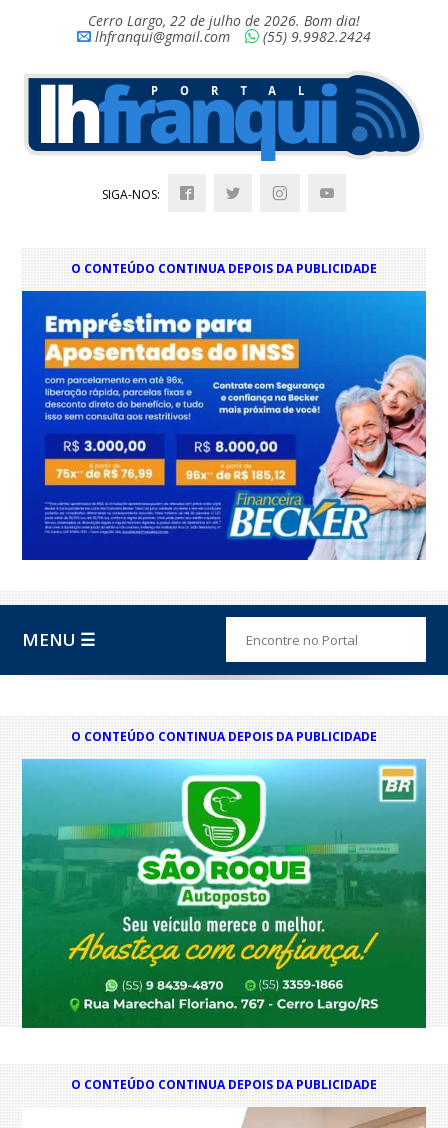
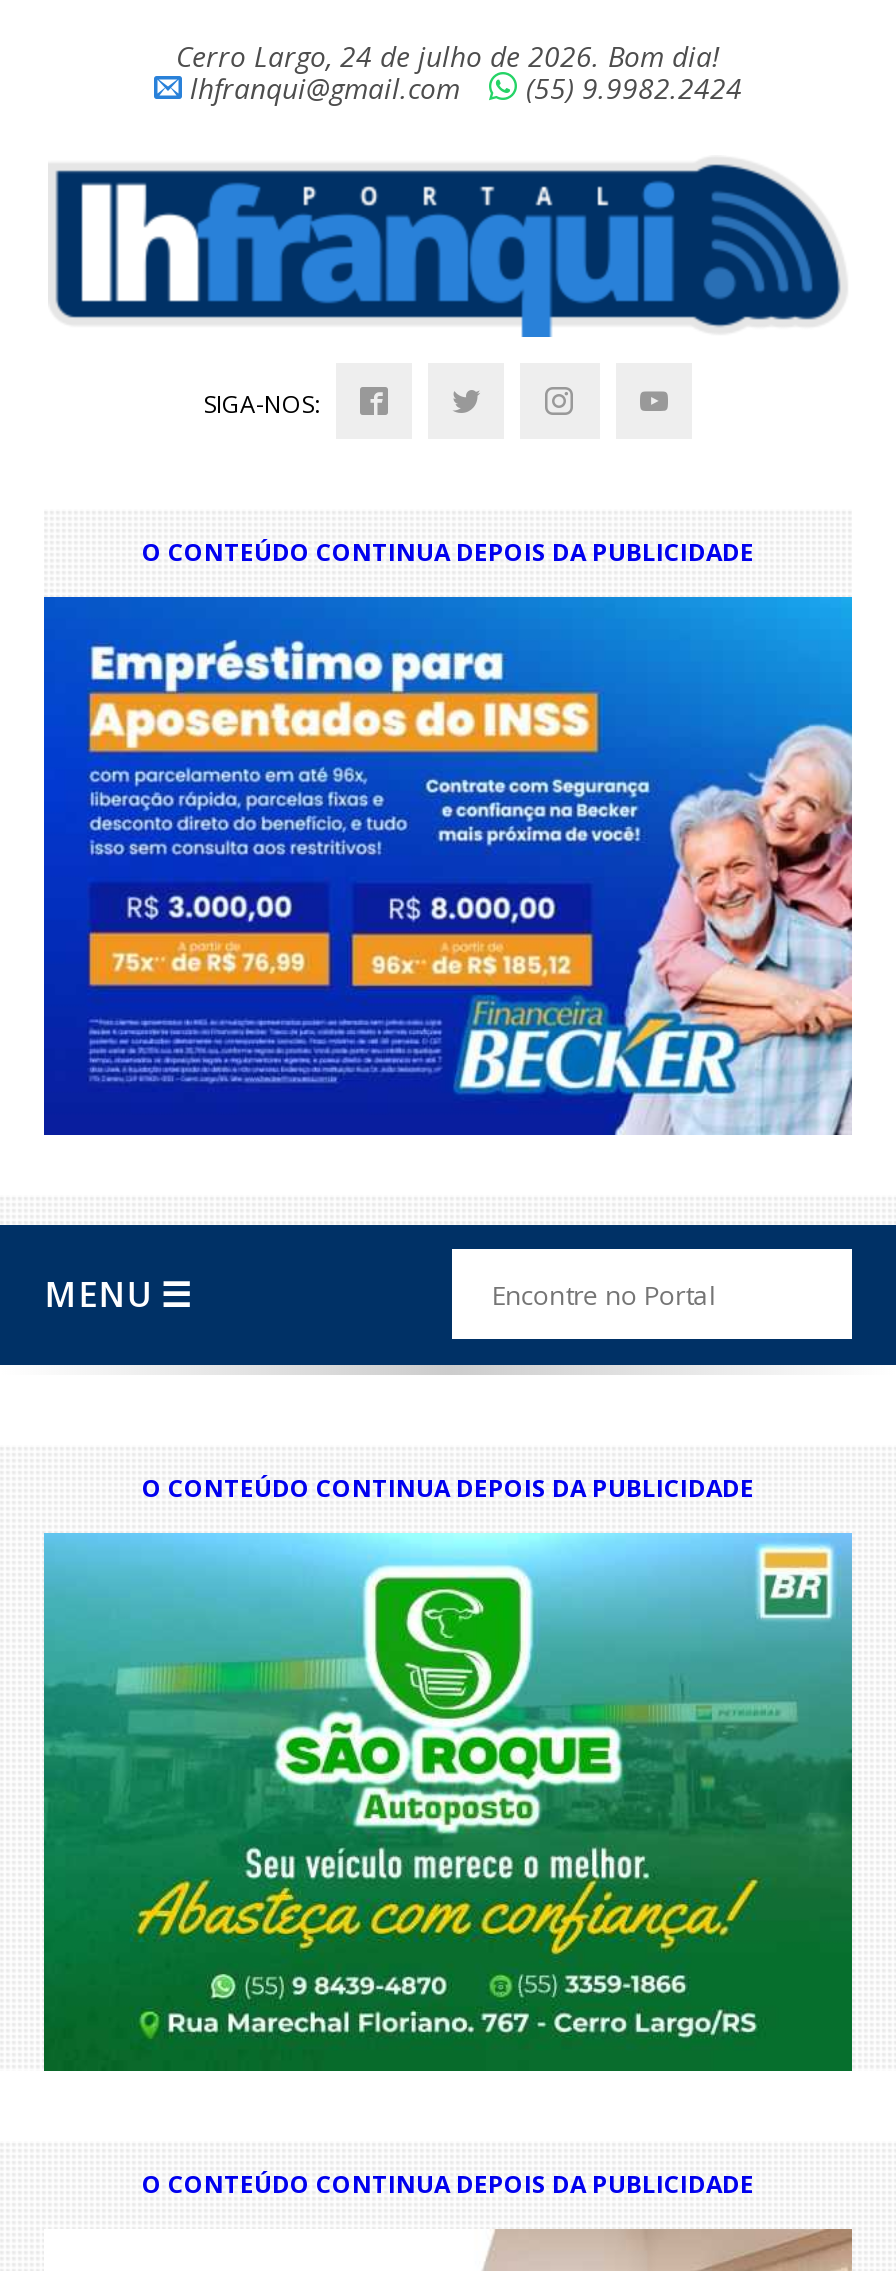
[88,11,360,30] Cerro Largo, 22 de julho de 2026. Bom dia! -> [176,37,720,75] Cerro Largo, 24 de julho de 2026. Bom dia!

